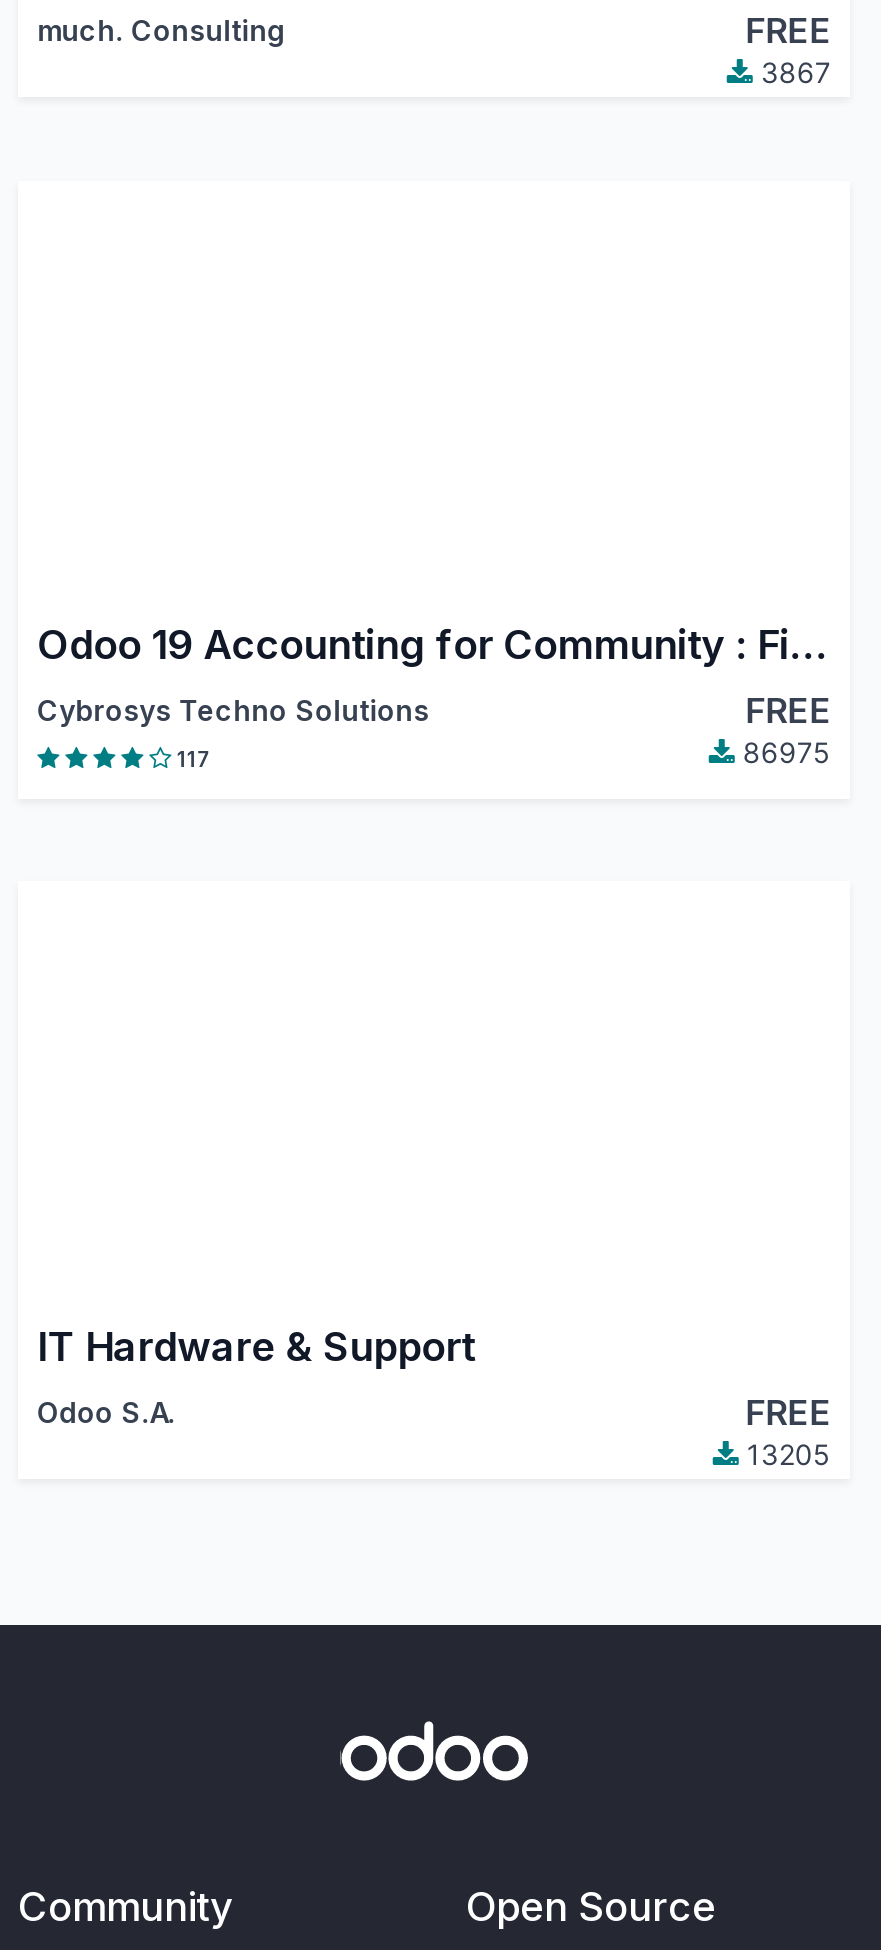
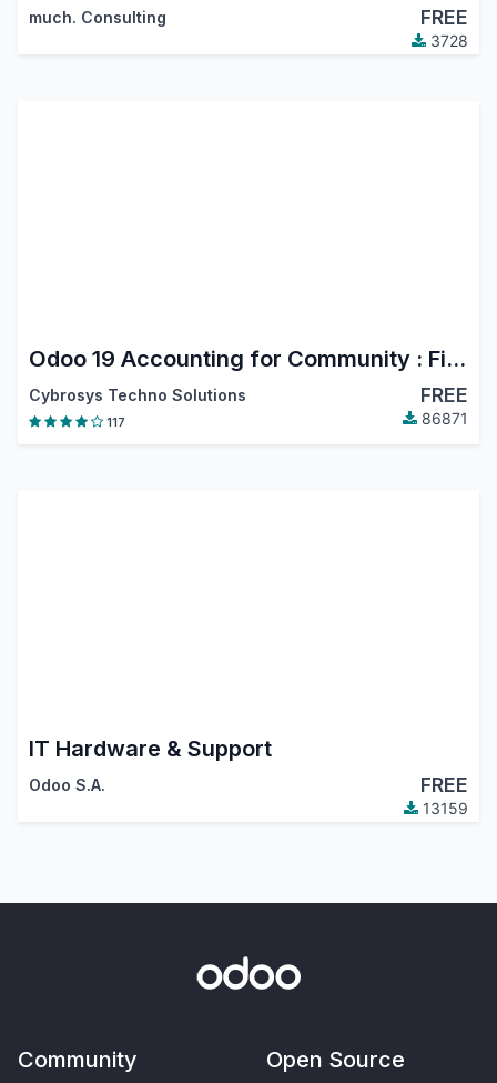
[753,55,831,89] 3867 -> [426,31,469,50] 3728
[735,735,831,769] 86975 -> [418,409,469,428] 86871
[739,1436,831,1470] 13205 -> [419,798,469,817] 13159

